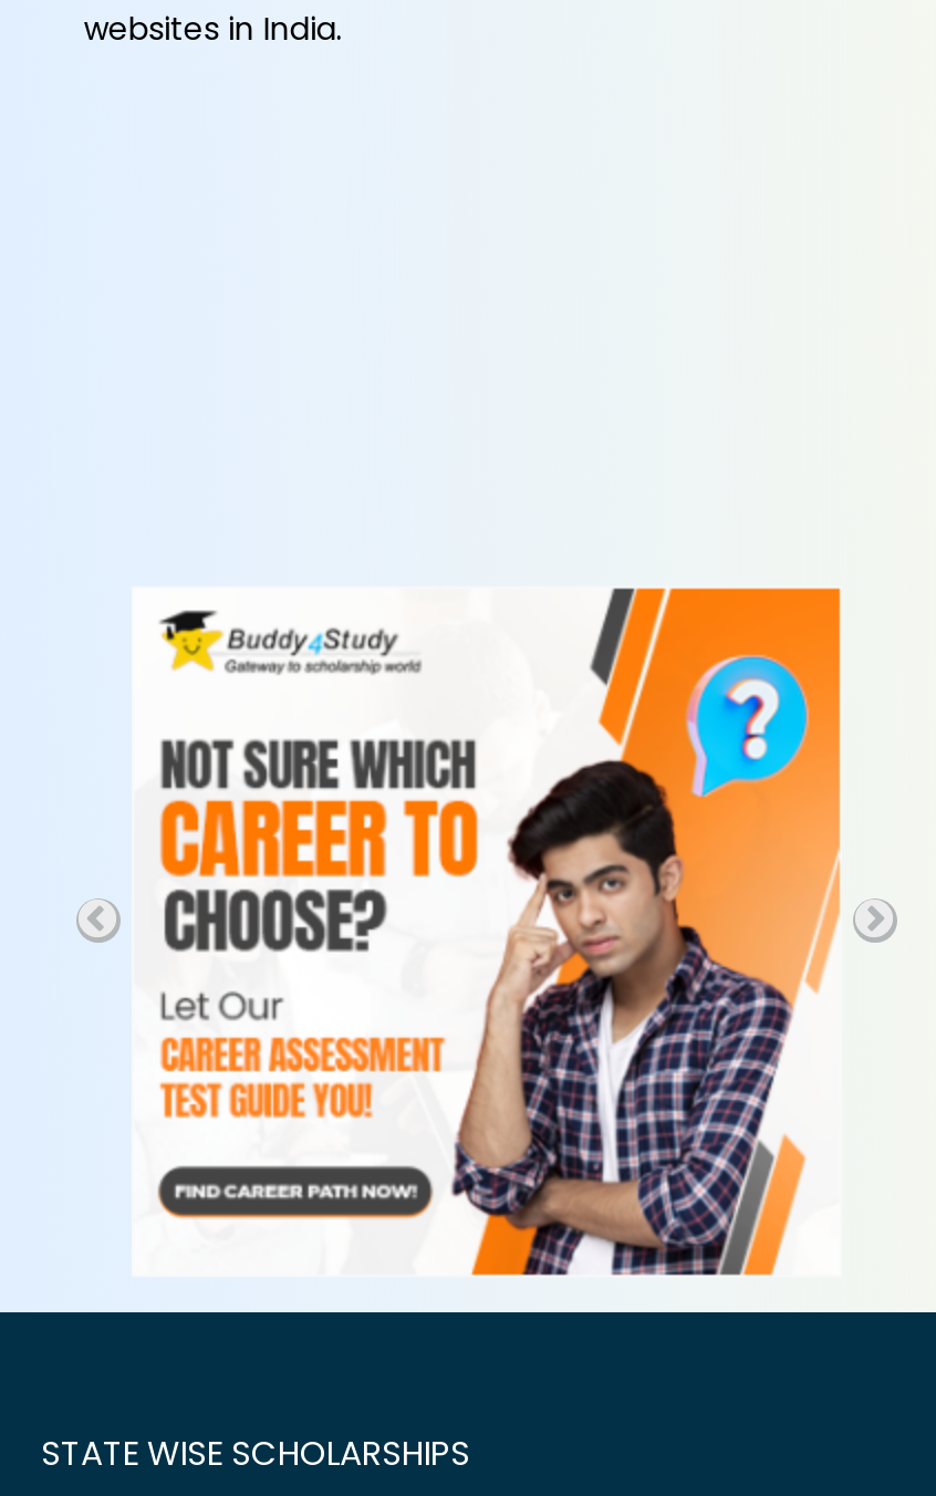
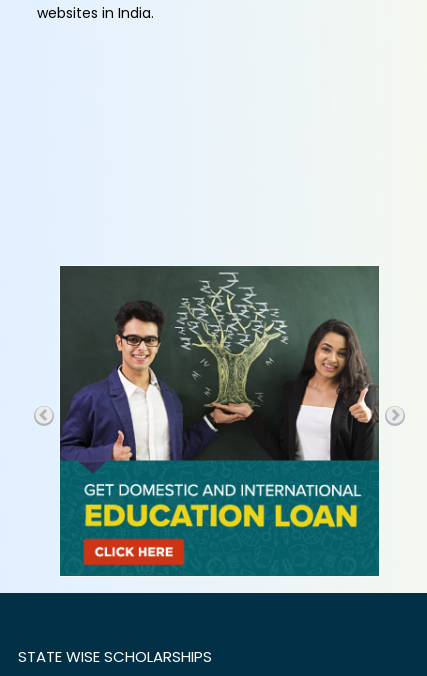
[134,586,842,1277] [image] -> [59,265,380,577] [image]

